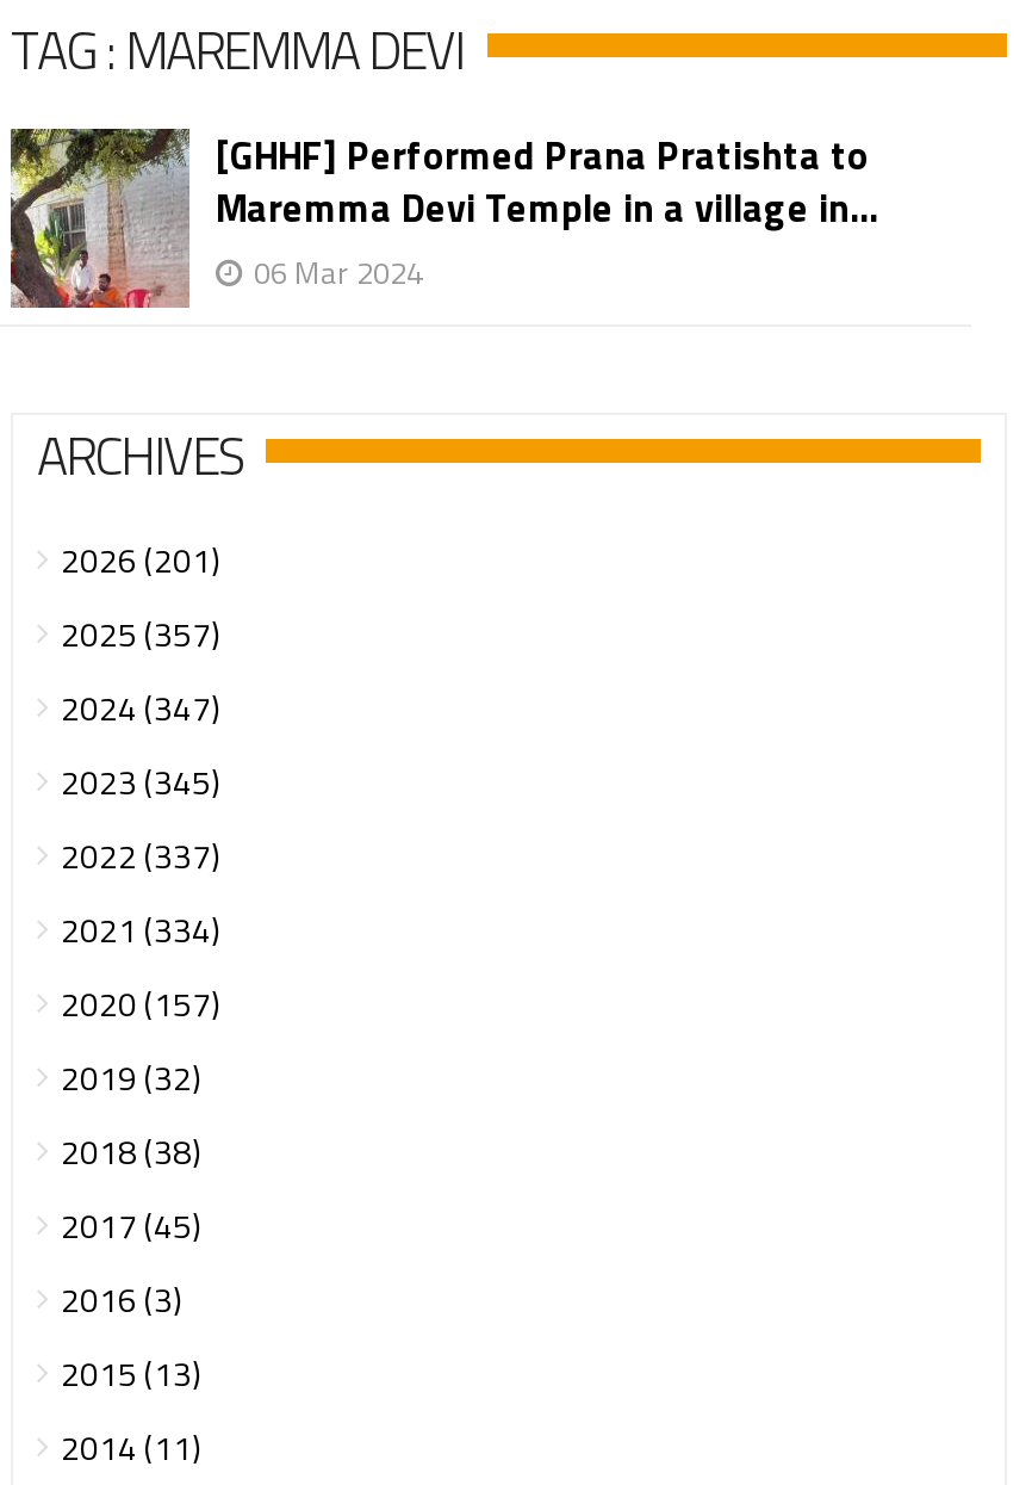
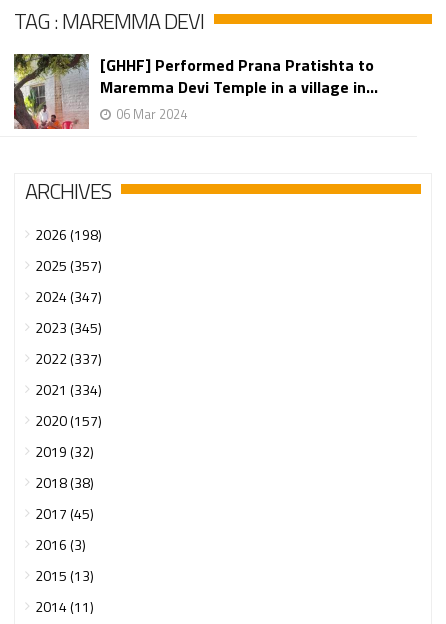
[61,534,220,584] 2026 (201) -> [35,224,102,245] 2026 (198)

